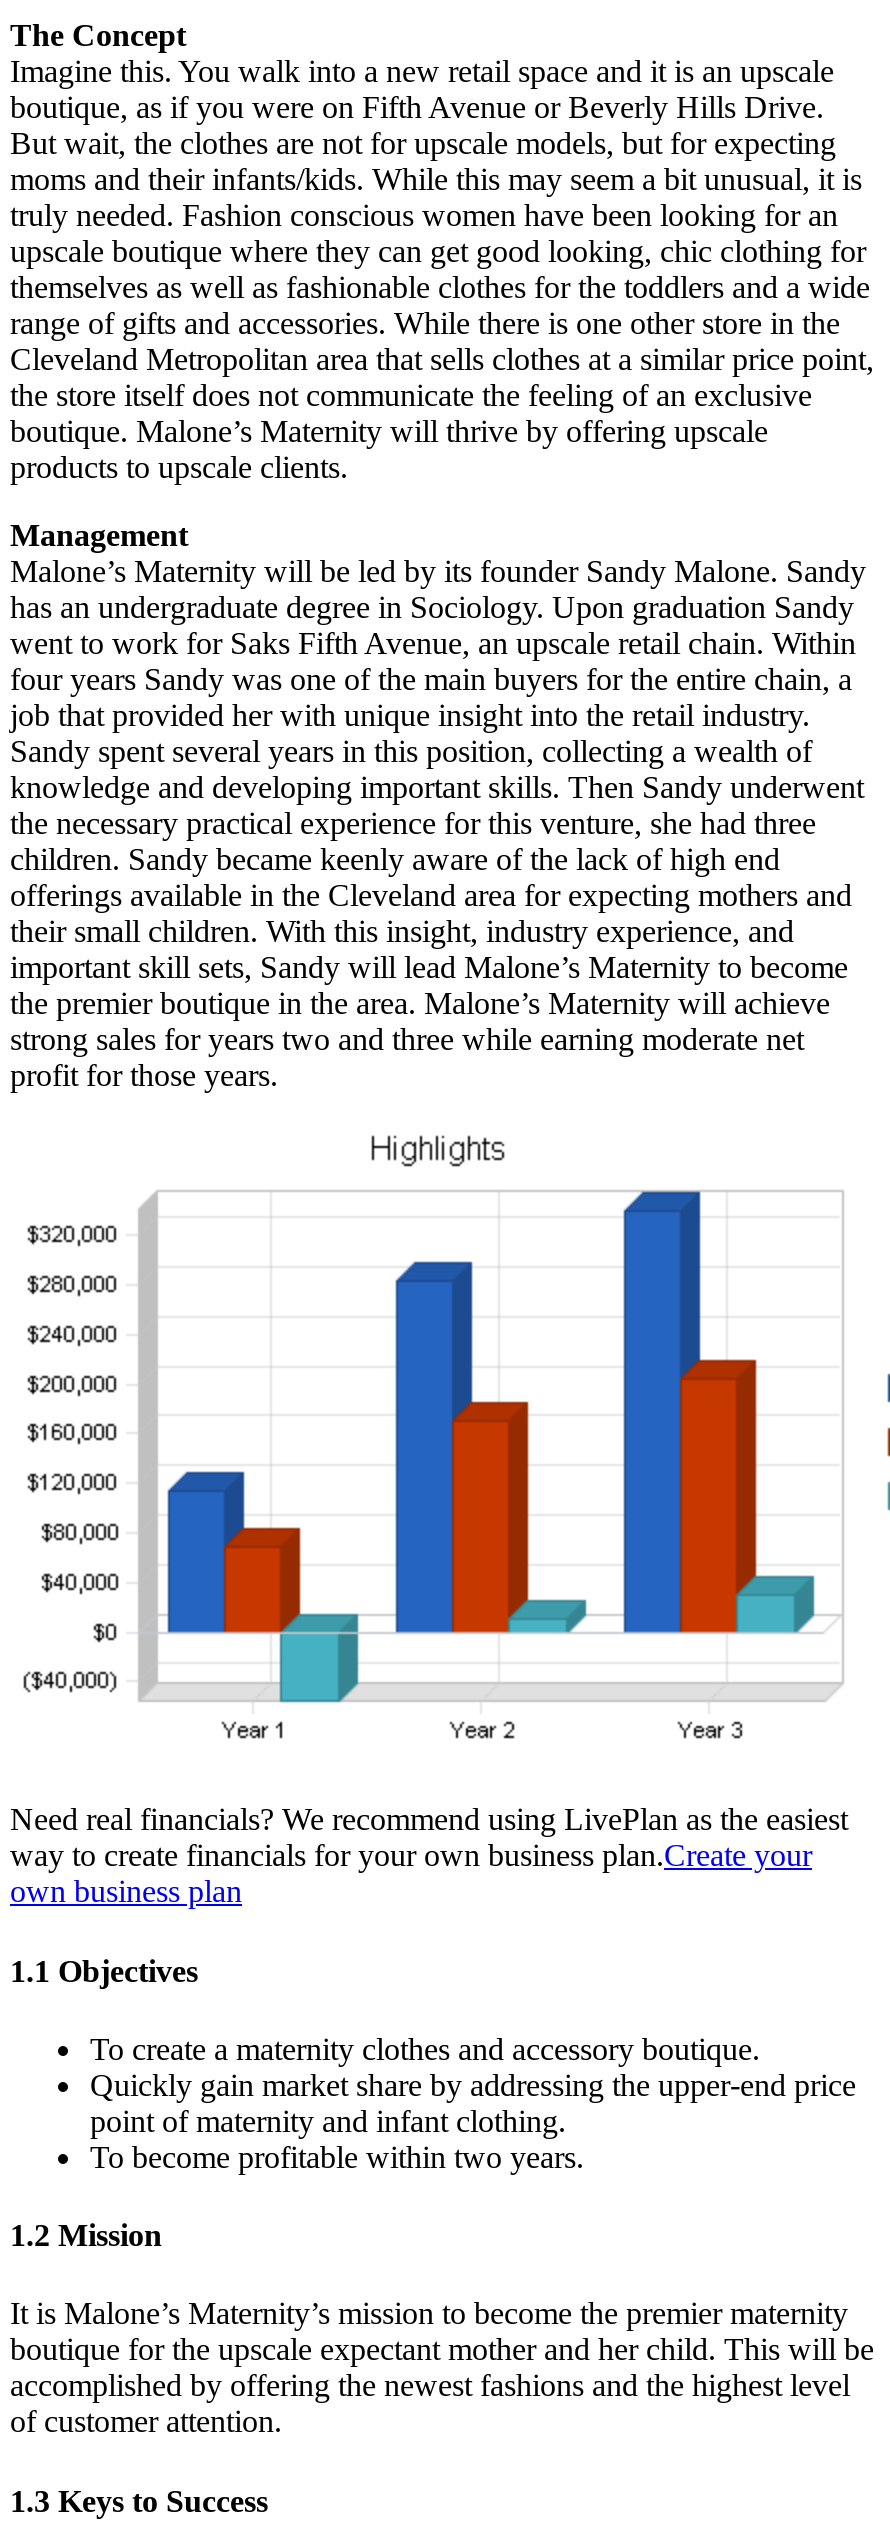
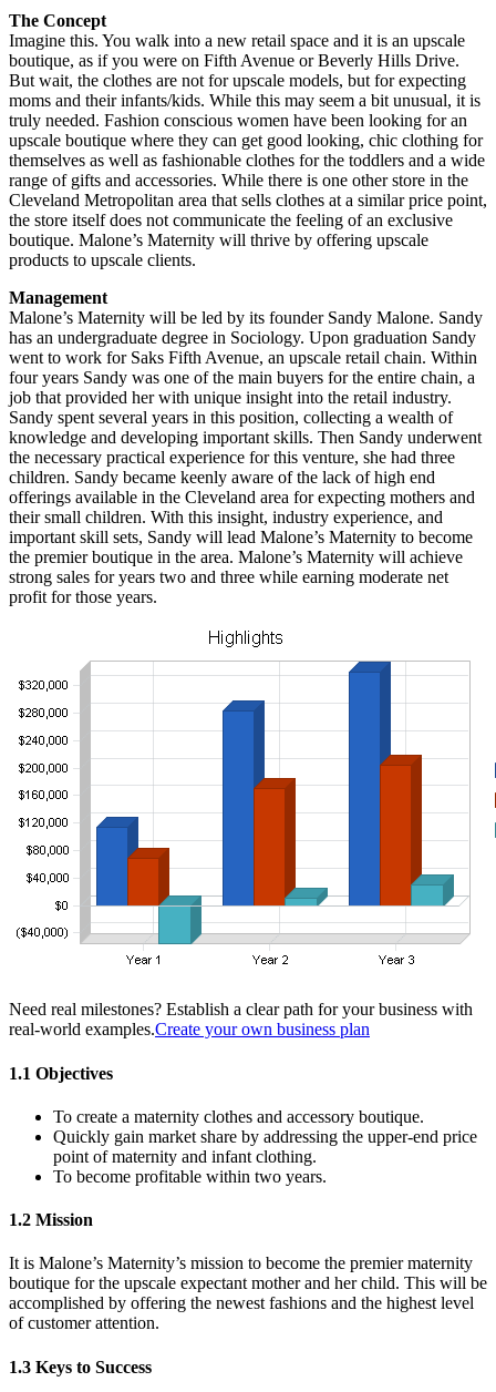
[10,1803,848,1909] Need real financials? We recommend using LivePlan as the easiest | way to create financials for your own business plan.Create your | own business plan -> [9,1000,473,1039] Need real milestones? Establish a clear path for your business with | real-world examples.Create your own business plan

